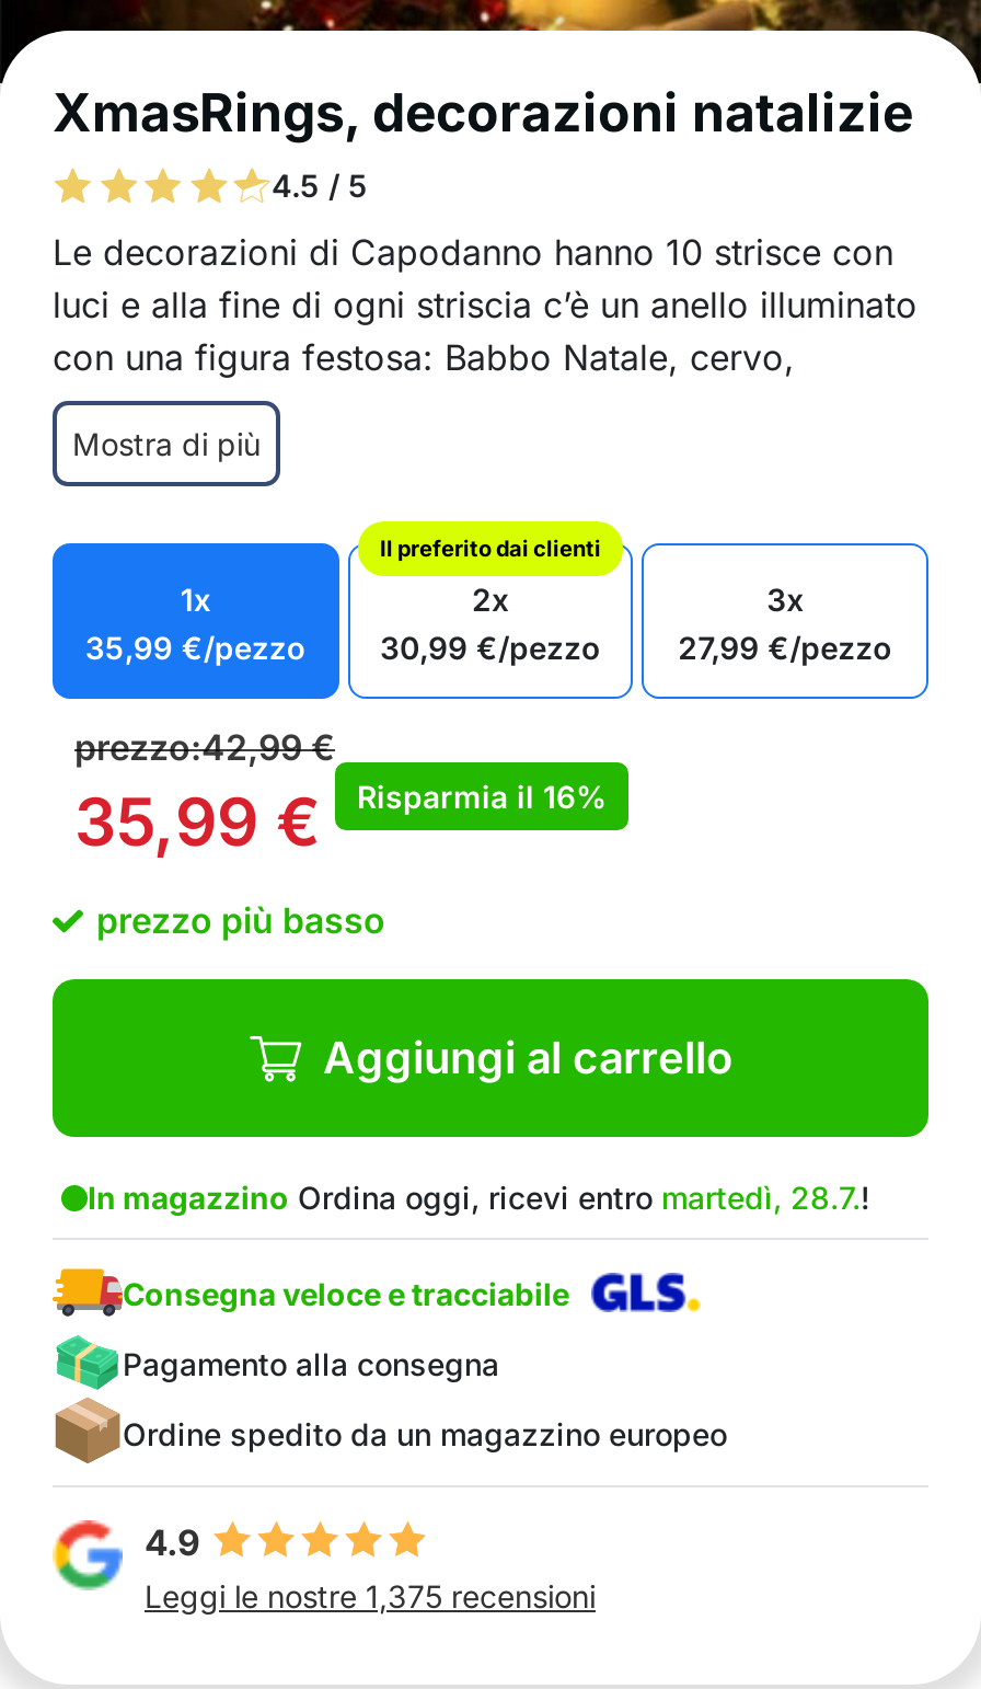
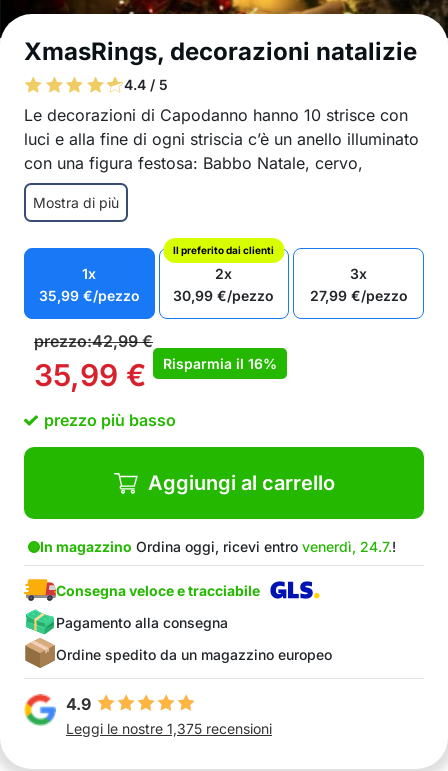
[272,166,368,204] 4.5 / 5 -> [124,76,168,93] 4.4 / 5
[88,1179,869,1216] In magazzino Ordina oggi, ricevi entro martedì, 28.7.! -> [40,538,396,555] In magazzino Ordina oggi, ricevi entro venerdì, 24.7.!

